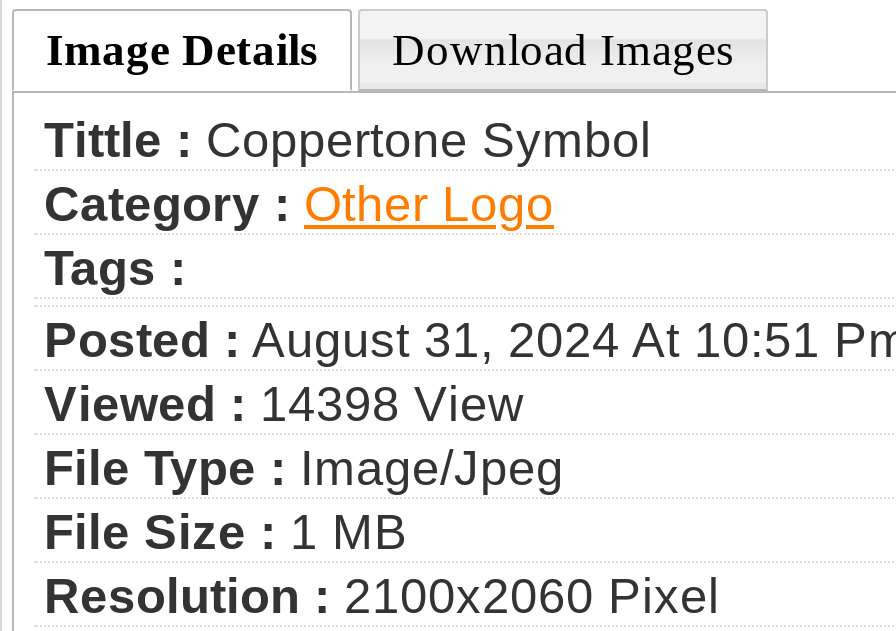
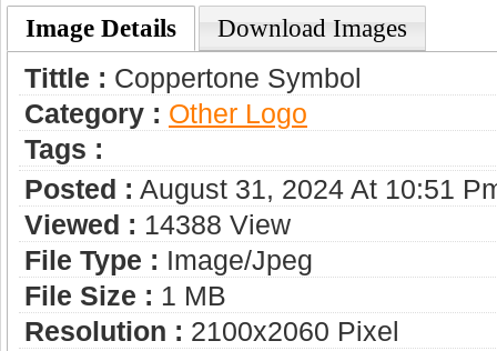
[44,377,524,431] Viewed : 14398 View -> [24,210,291,240] Viewed : 14388 View

